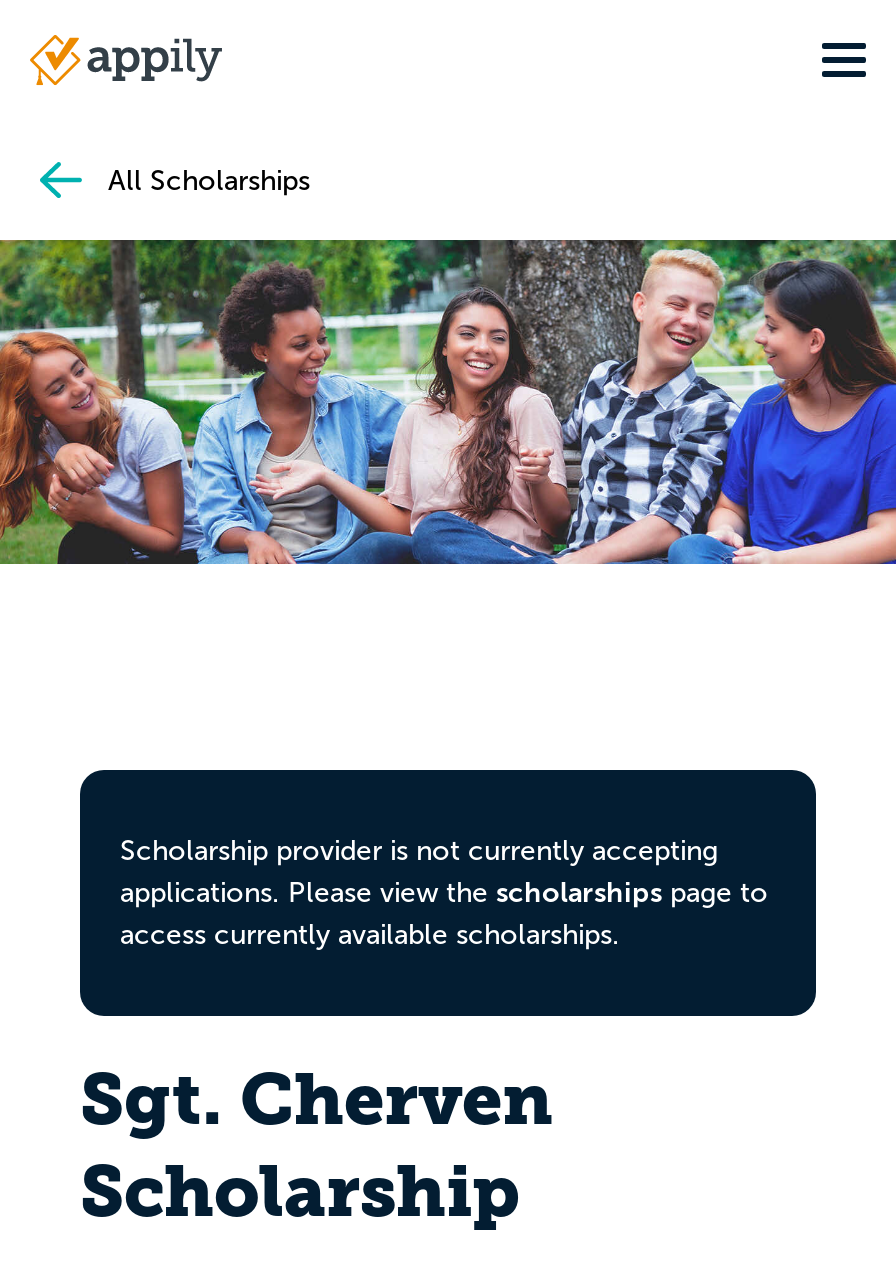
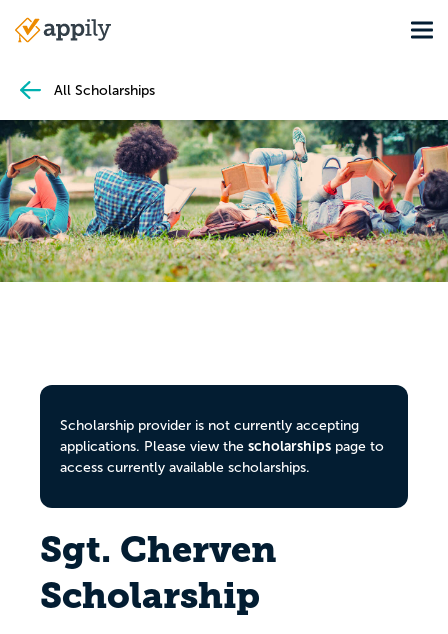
[6,238,890,566] [image] -> [3,119,445,283] [image]

